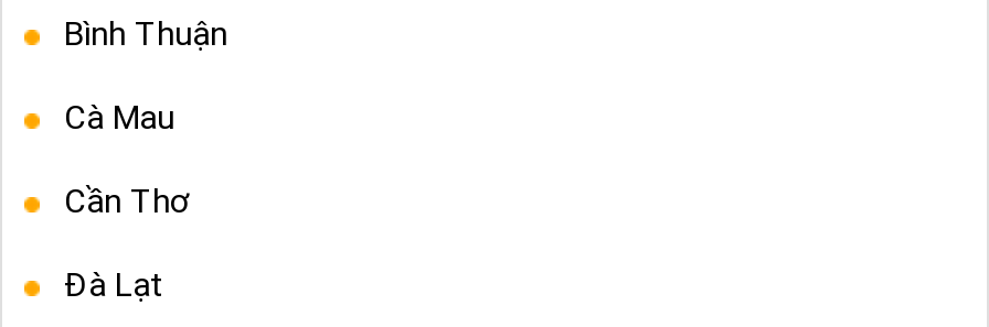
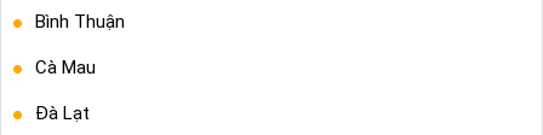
[64,182,190,222] Cần Thơ -> none

